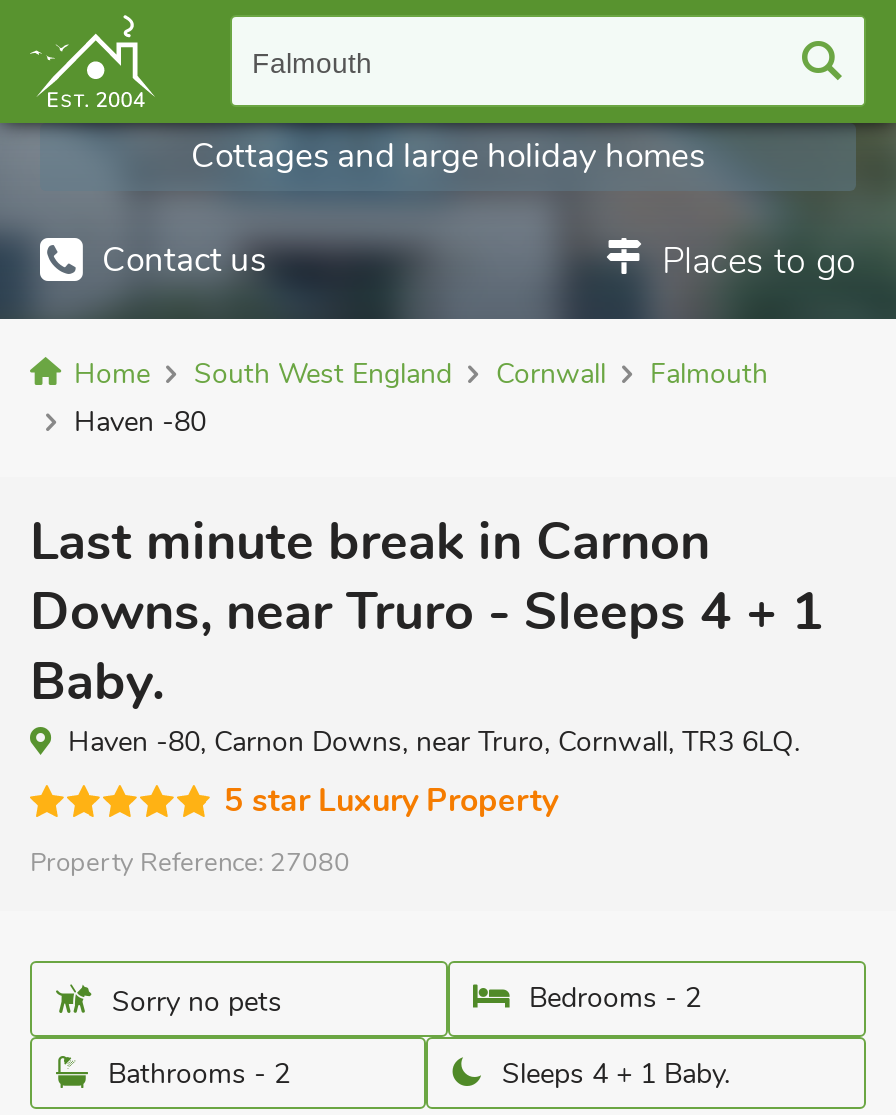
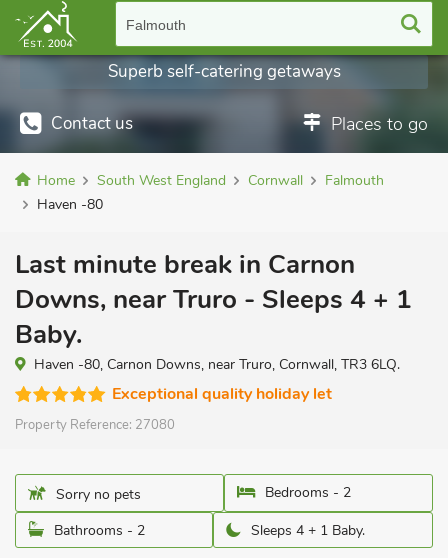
[191,133,705,179] Cottages and large holiday homes -> [107,60,340,83] Superb self-catering getaways
[224,779,558,823] 5 star Luxury Property -> [112,383,332,405] Exceptional quality holiday let

